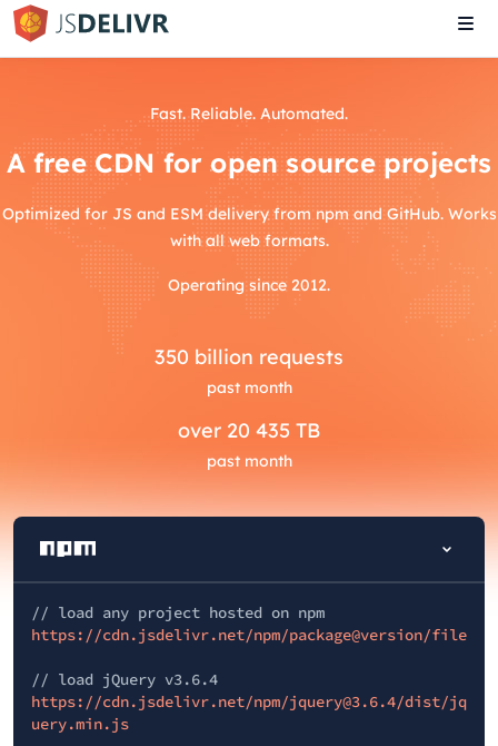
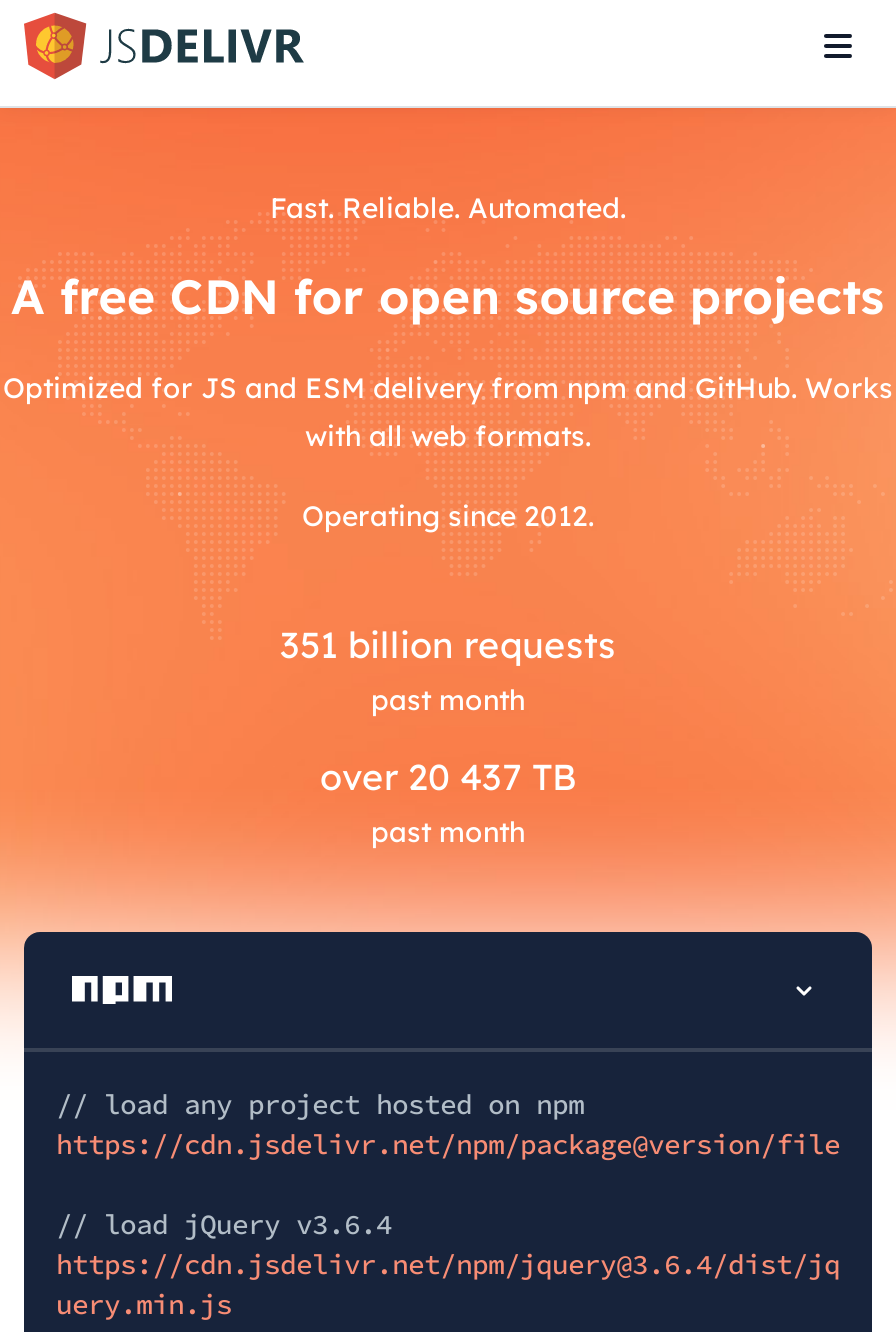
[155,344,343,370] 350 billion requests -> [280,622,616,668] 351 billion requests
[178,418,320,443] over 20 435 TB -> [320,754,576,800] over 20 437 TB

